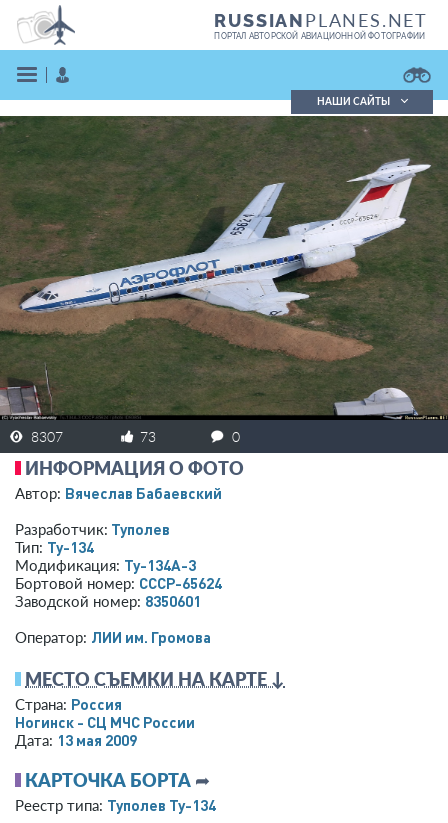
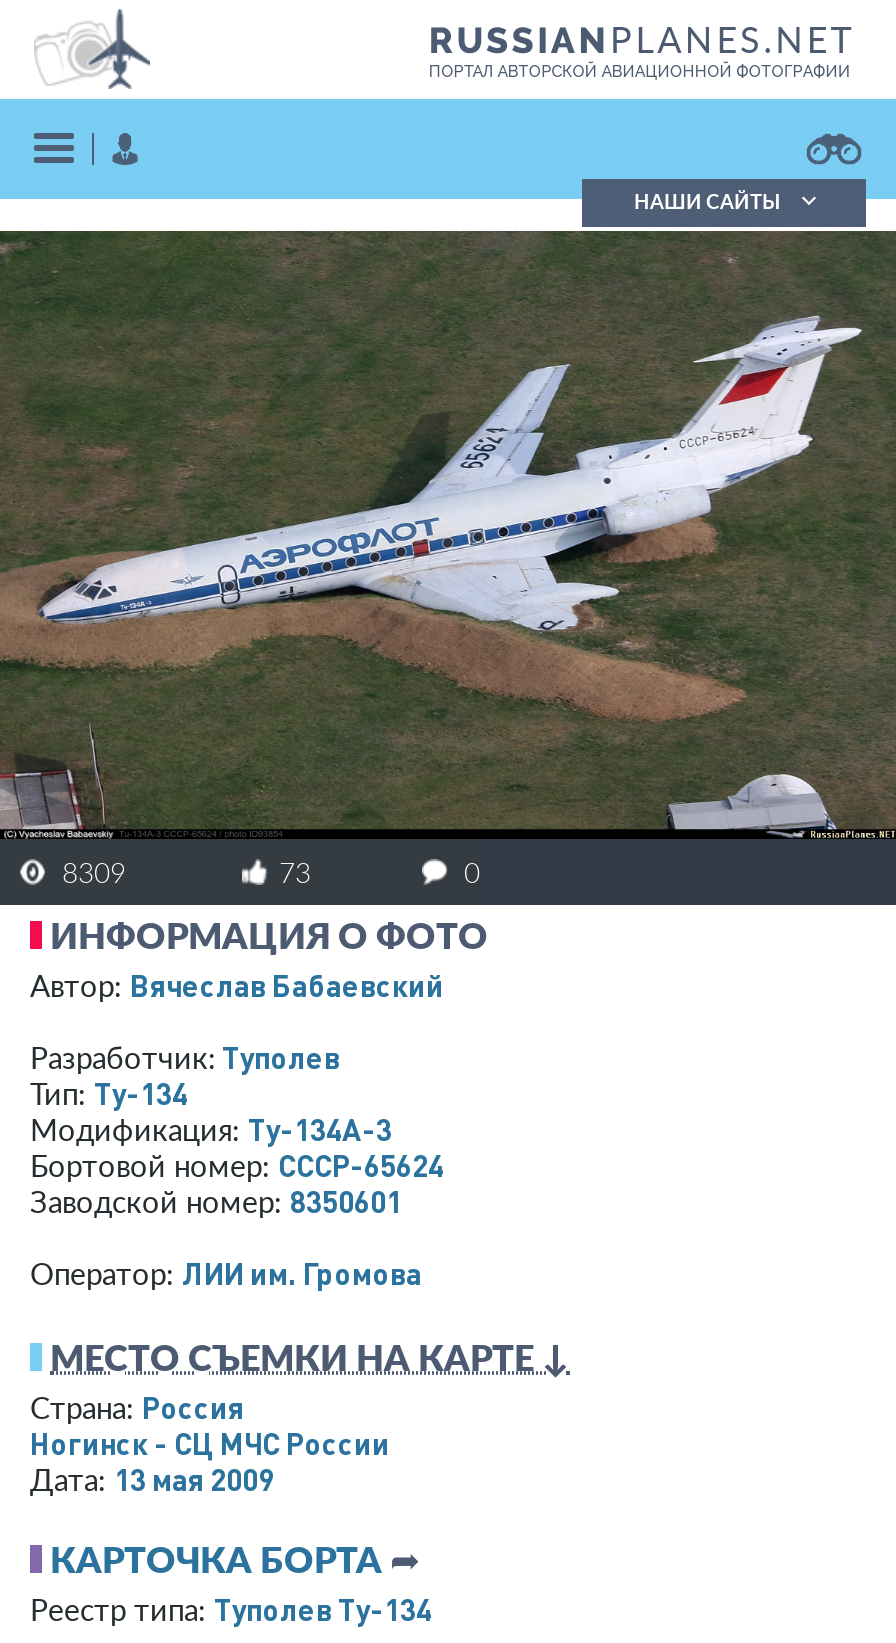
[23,427,63,444] 8307 -> [46,854,126,888] 8309

